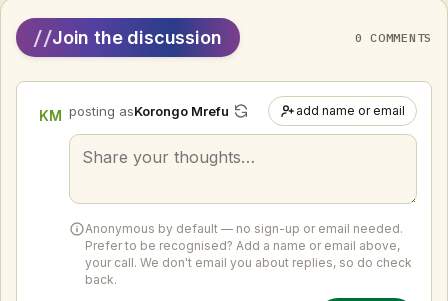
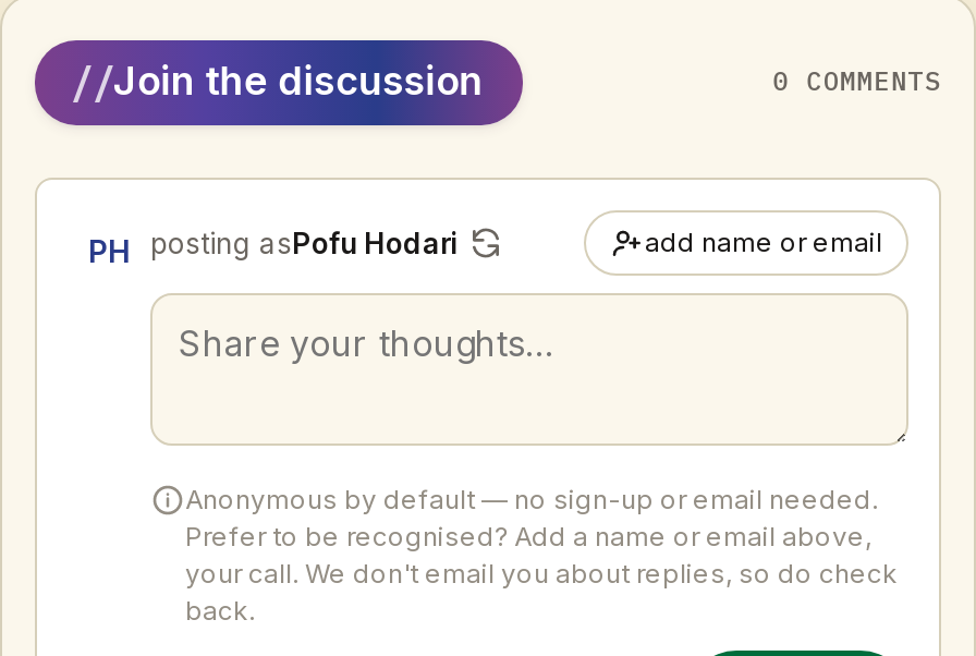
[38,103,229,124] KM posting asKorongo Mrefu -> [88,225,460,269] PH posting asPofu Hodari

